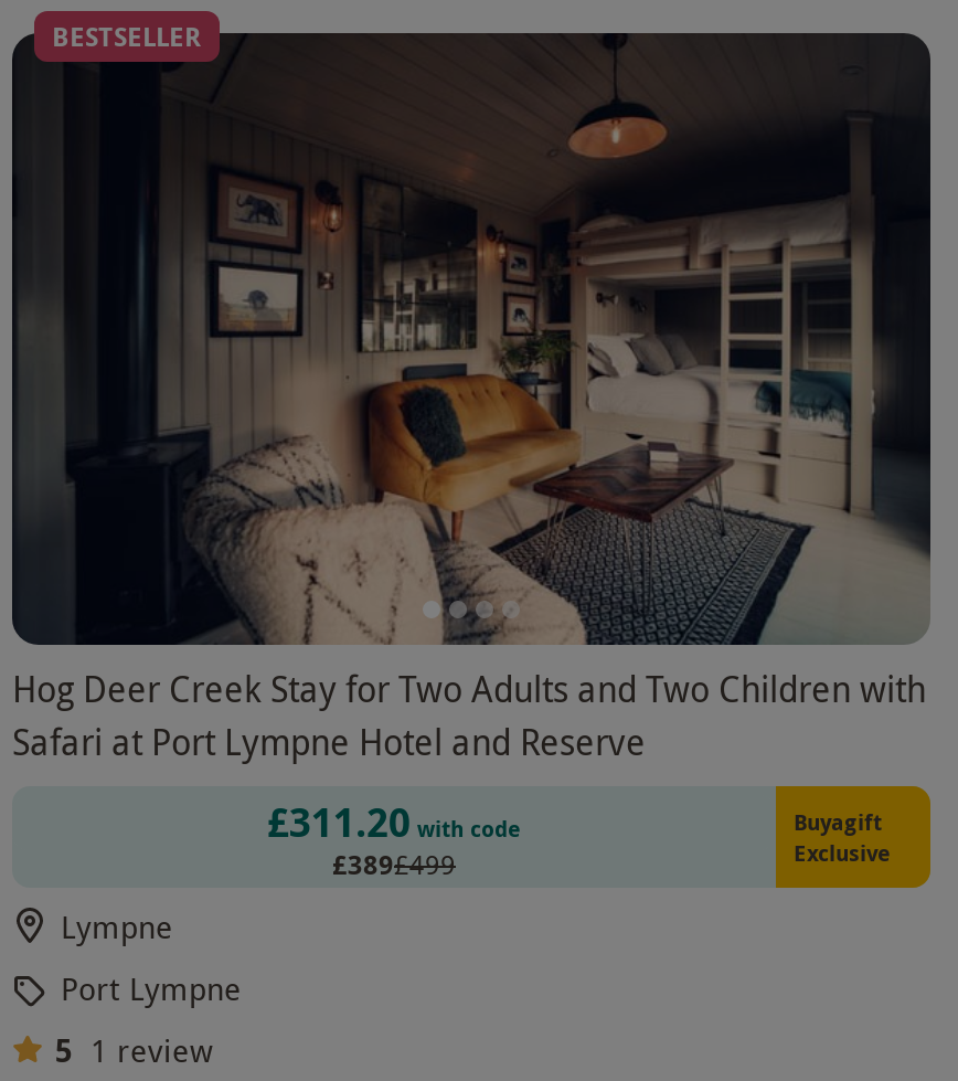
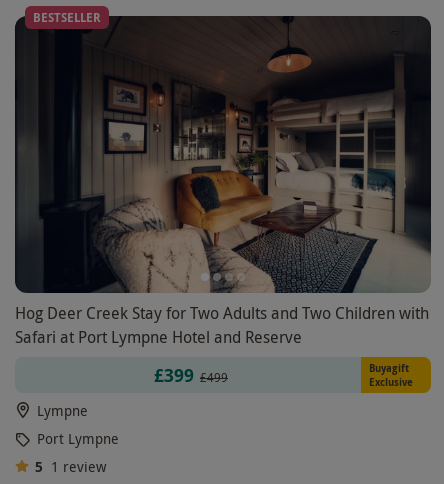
[267,796,521,884] £311.20 with code | £389£499 -> [154,363,228,388] £399 £499

